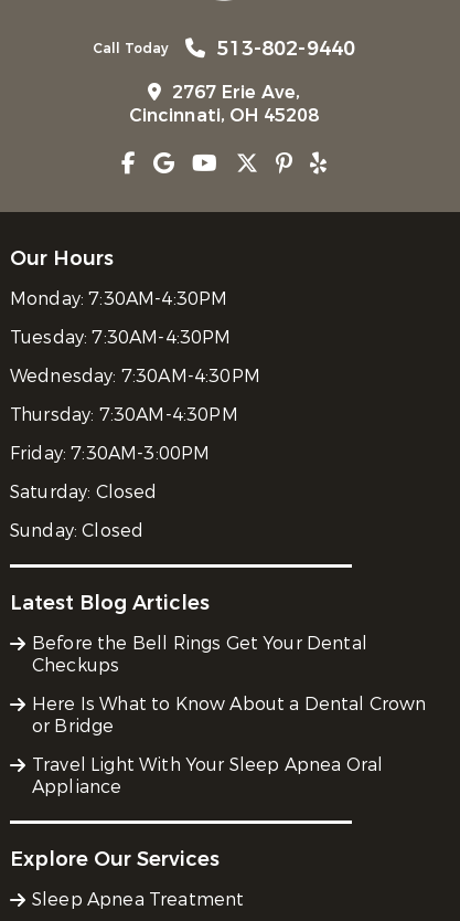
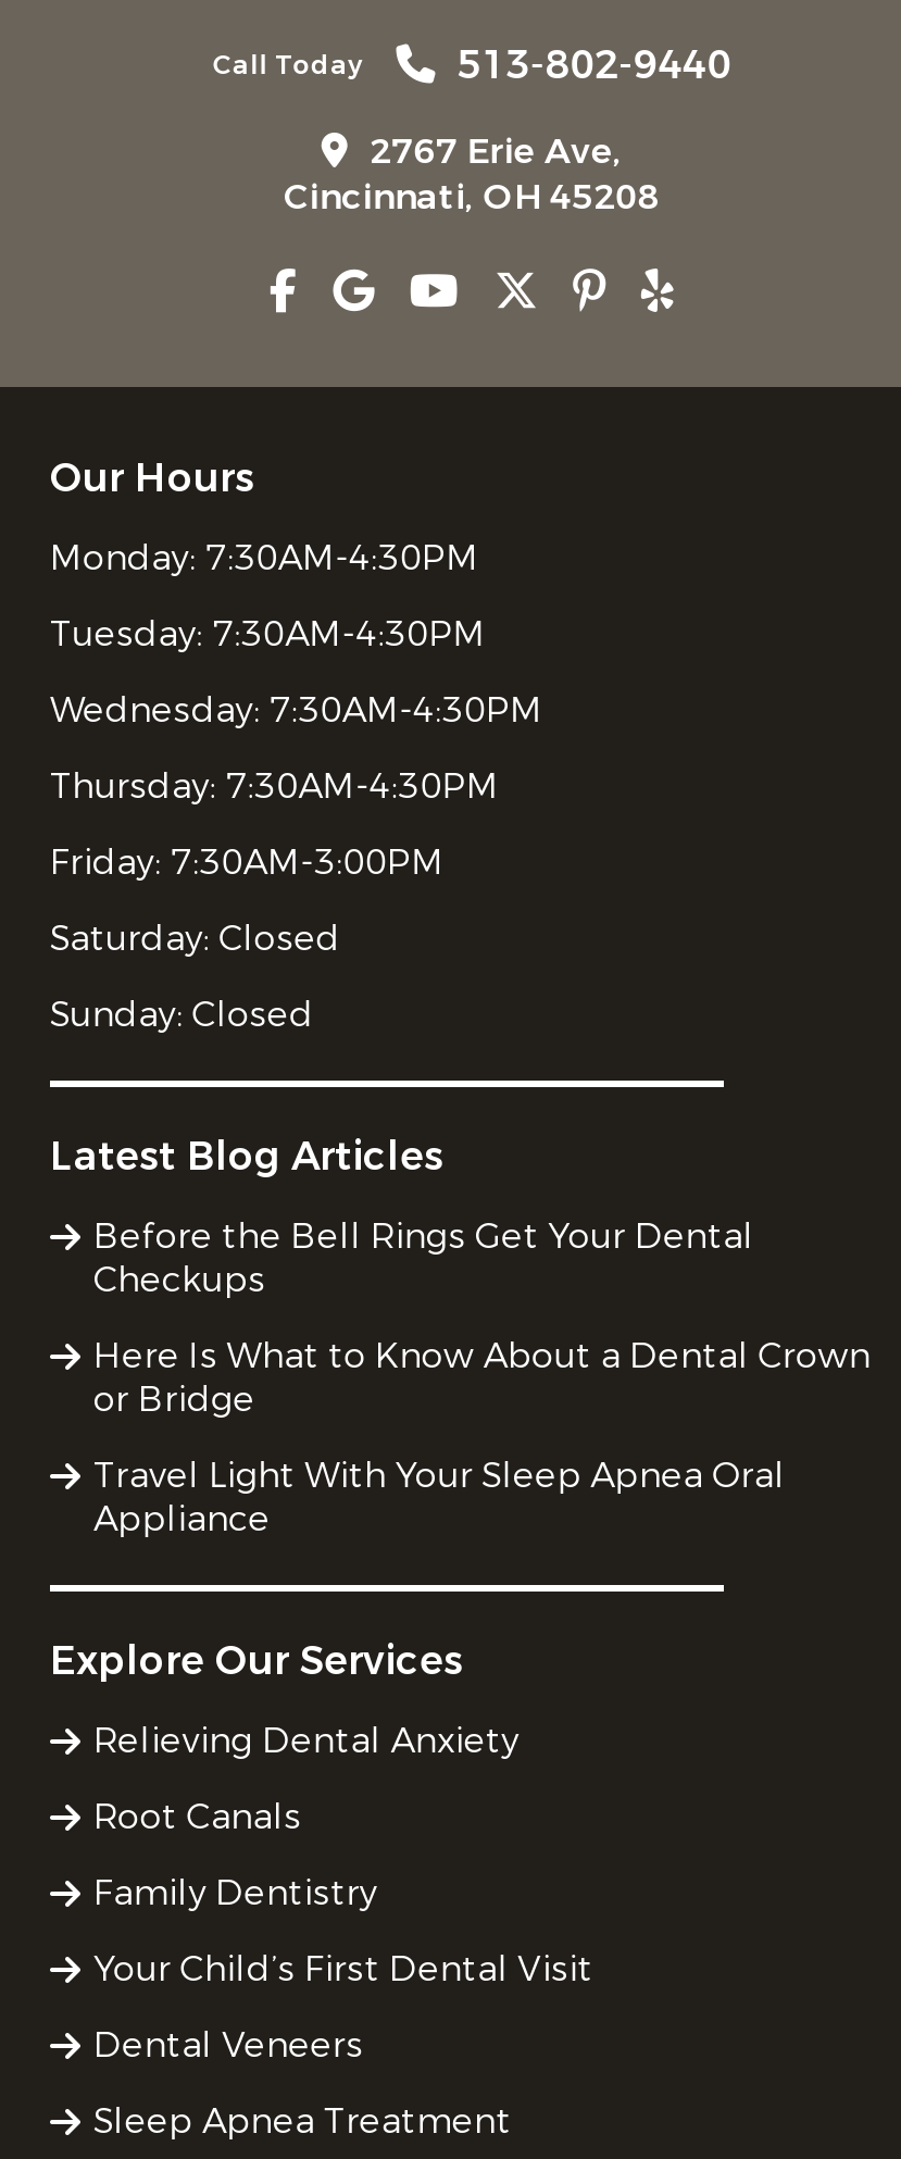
none -> [93,1718,593,2068] Relieving Dental Anxiety | Root Canals | Family Dentistry | Your Child’s First Dental Visit | Dental Veneers

